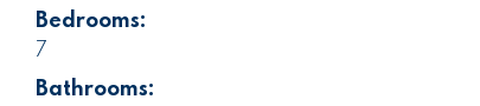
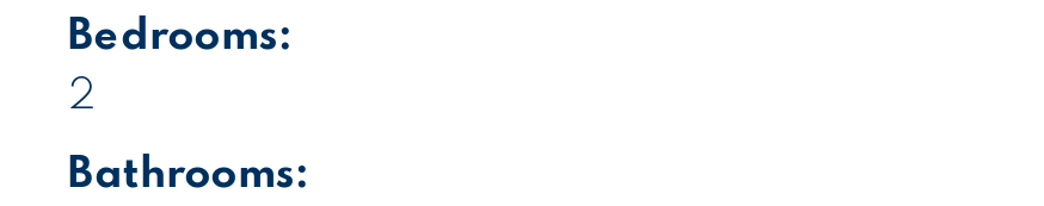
[35,40,47,61] 7 -> [68,74,94,117] 2

